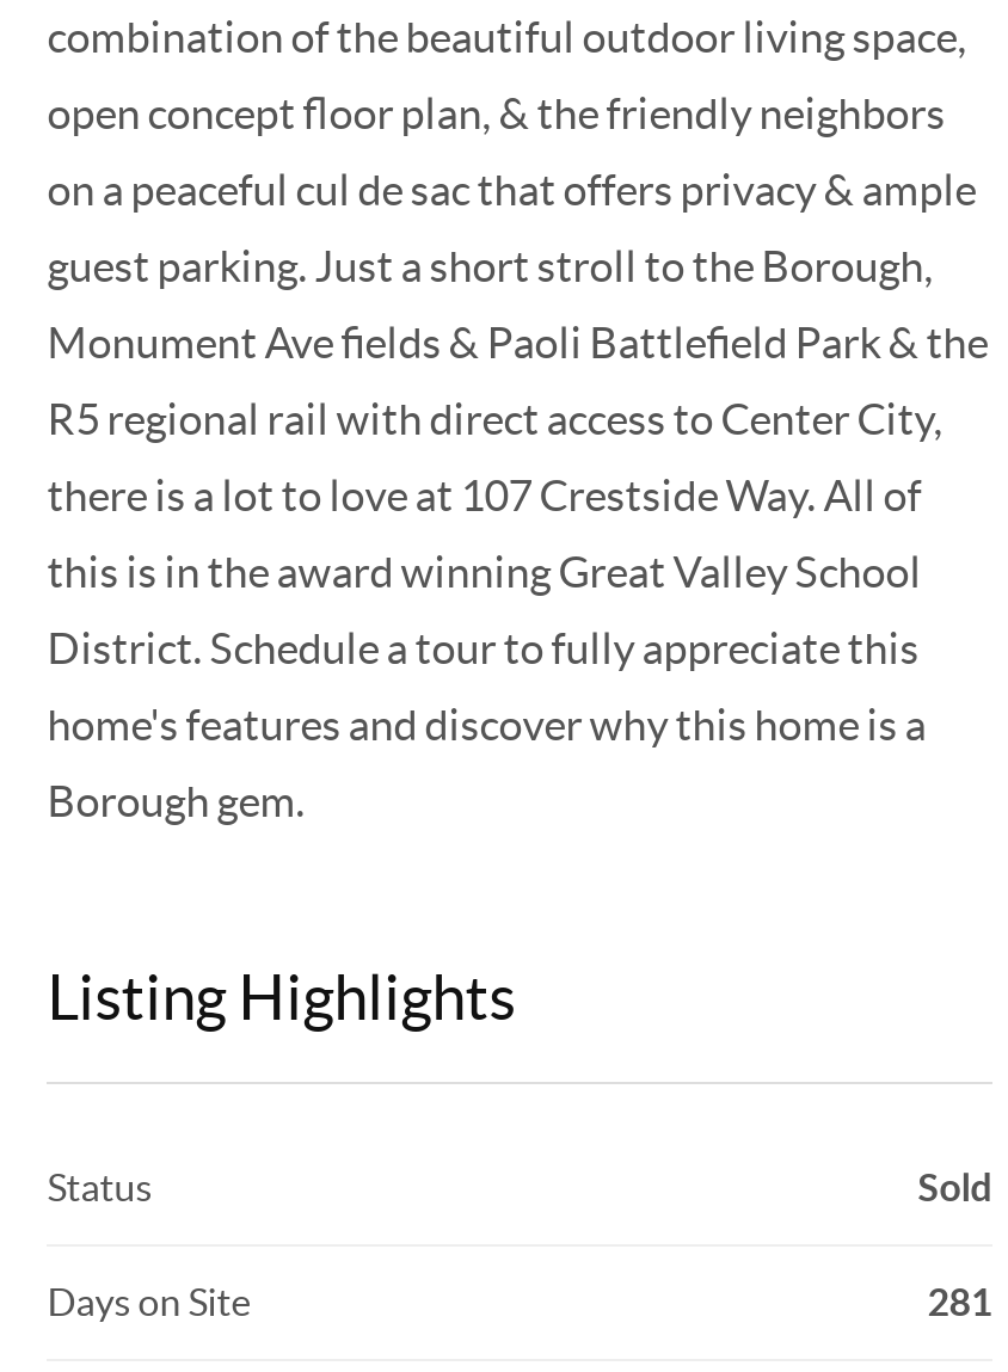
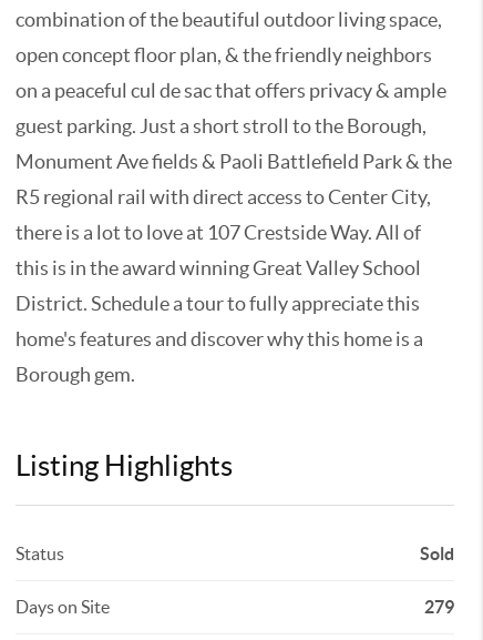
[928,1280,992,1323] 281 -> [424,597,454,617] 279

